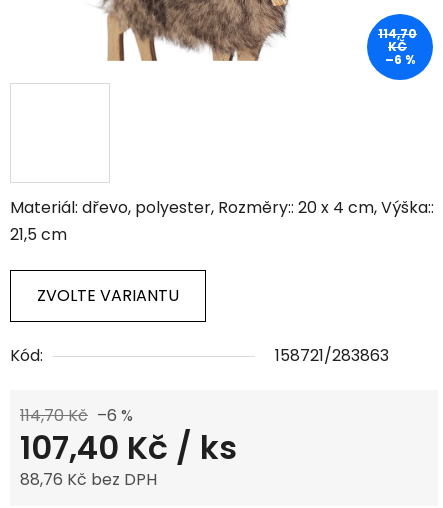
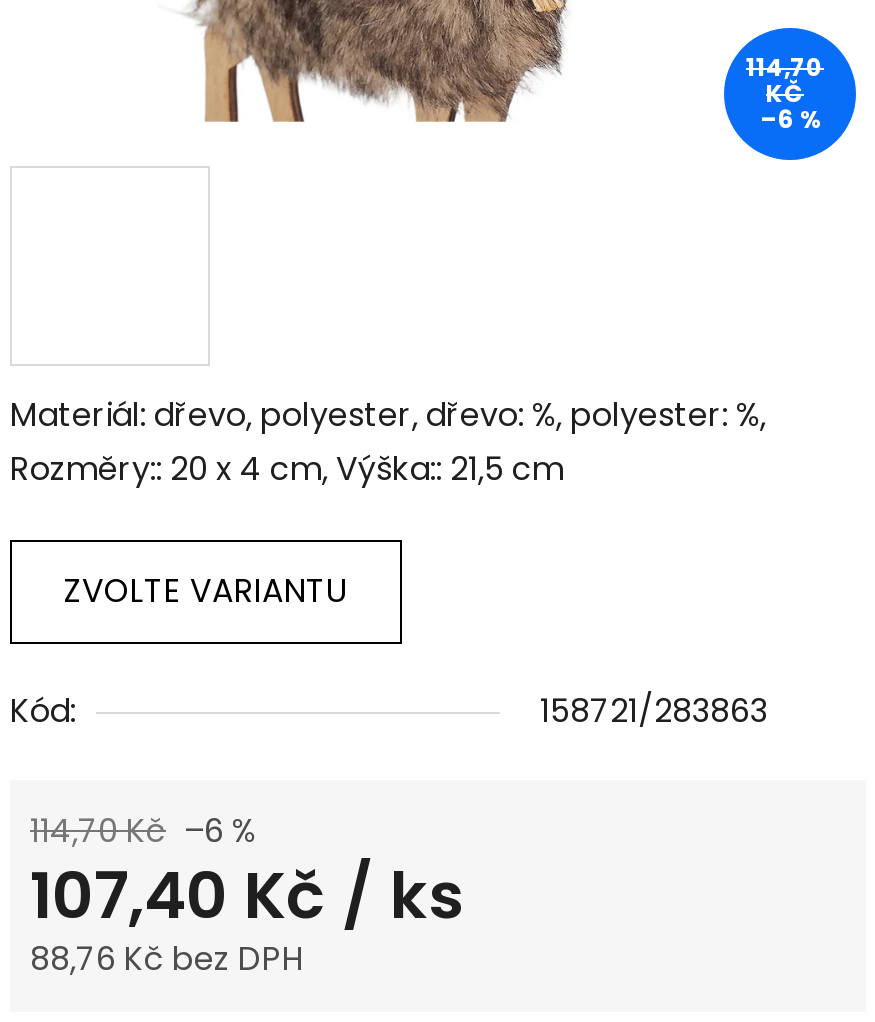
[10,196,434,246] Materiál: dřevo, polyester, Rozměry:: 20 x 4 cm, Výška:: | 21,5 cm -> [10,392,766,492] Materiál: dřevo, polyester, dřevo: %, polyester: %, | Rozměry:: 20 x 4 cm, Výška:: 21,5 cm

